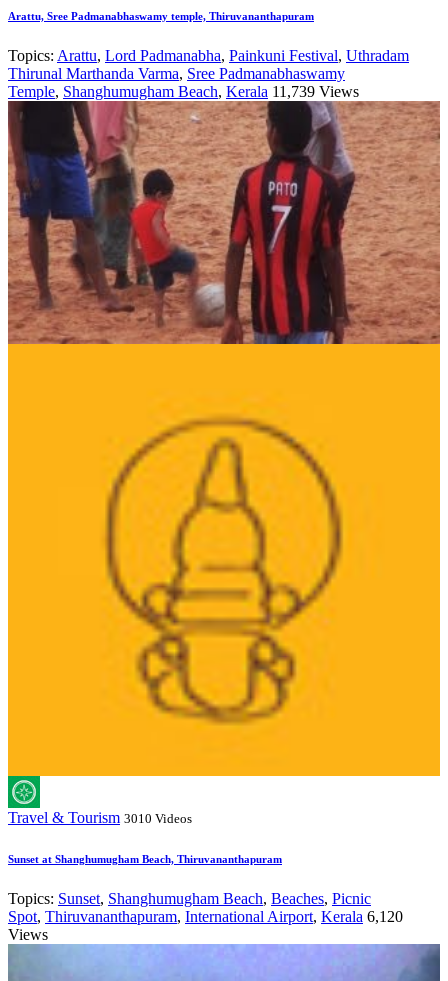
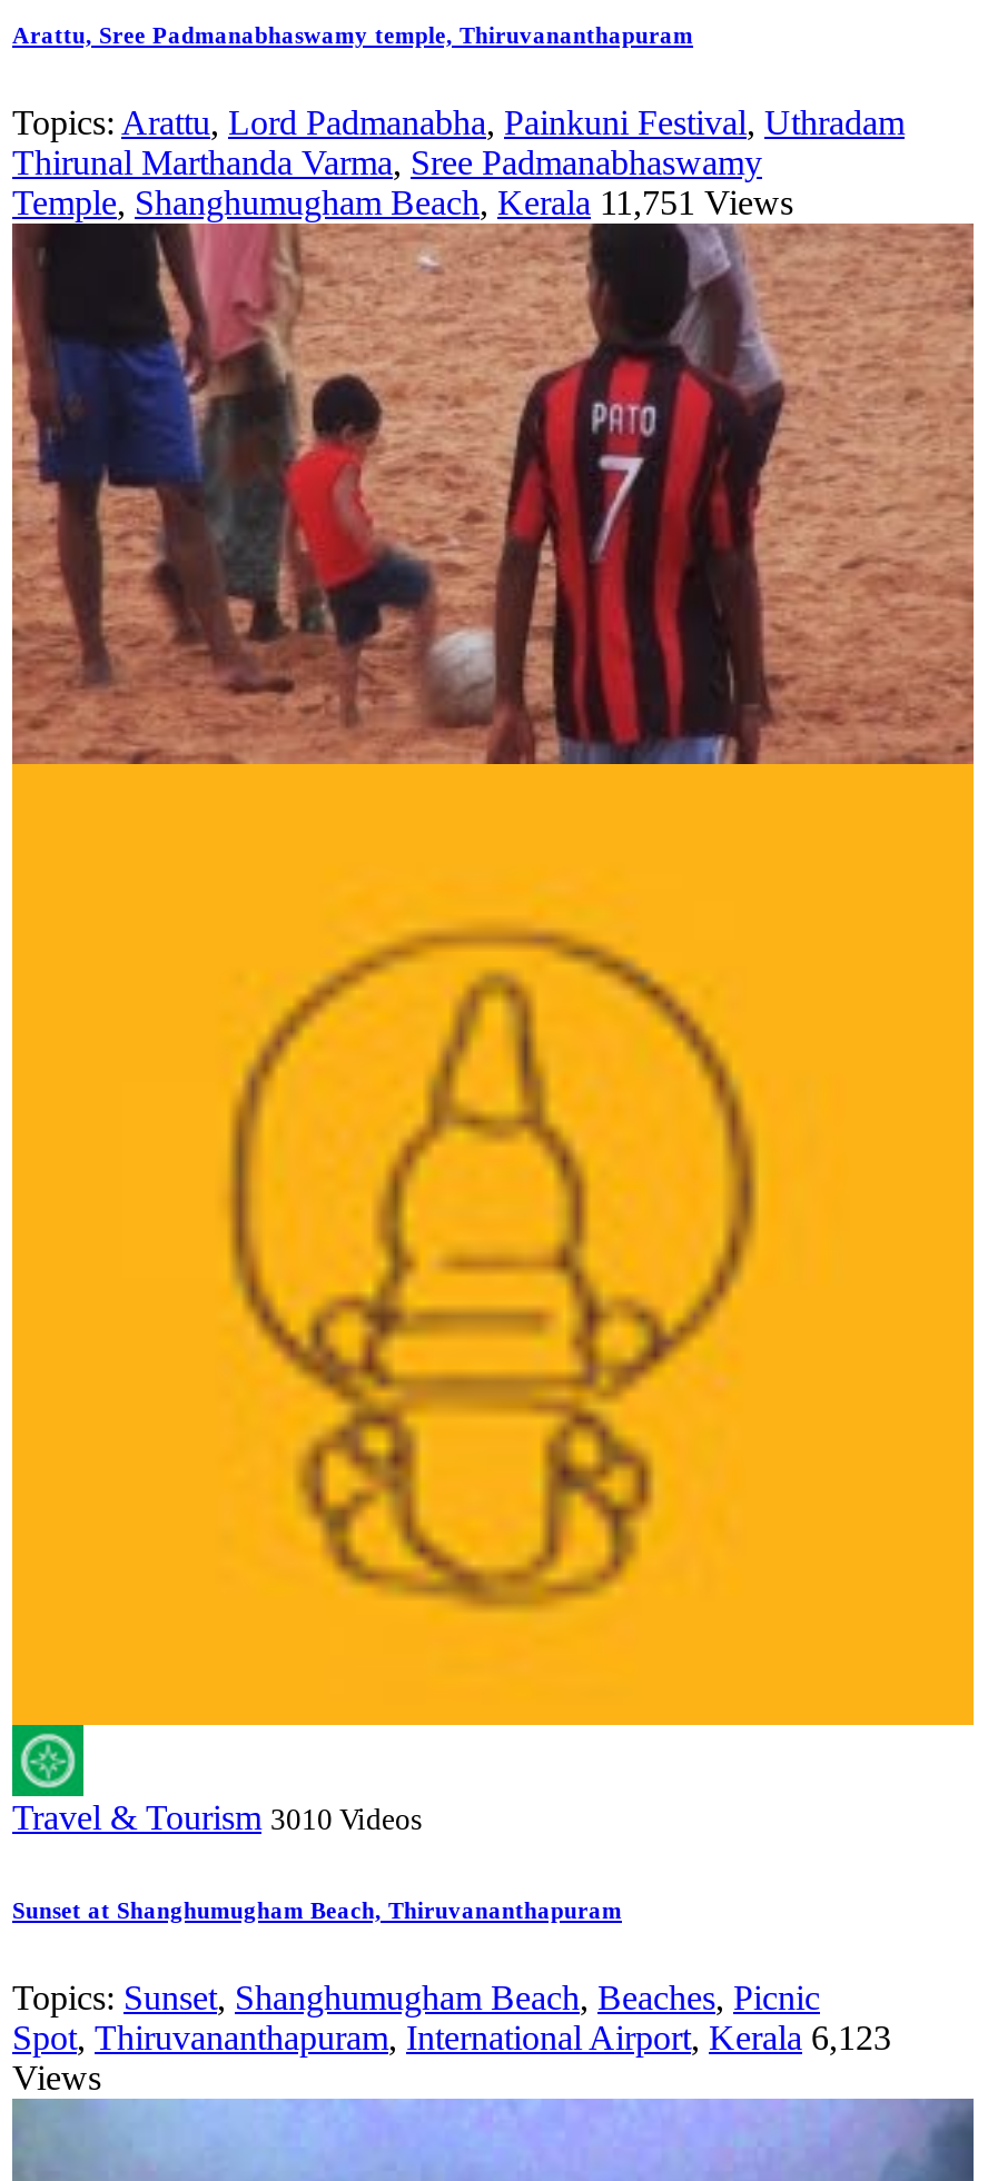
[8,83,359,100] Temple, Shanghumugham Beach, Kerala 11,739 Views -> [12,184,793,222] Temple, Shanghumugham Beach, Kerala 11,751 Views
[8,908,403,925] Spot, Thiruvananthapuram, International Airport, Kerala 6,120 -> [12,2019,891,2057] Spot, Thiruvananthapuram, International Airport, Kerala 6,123

